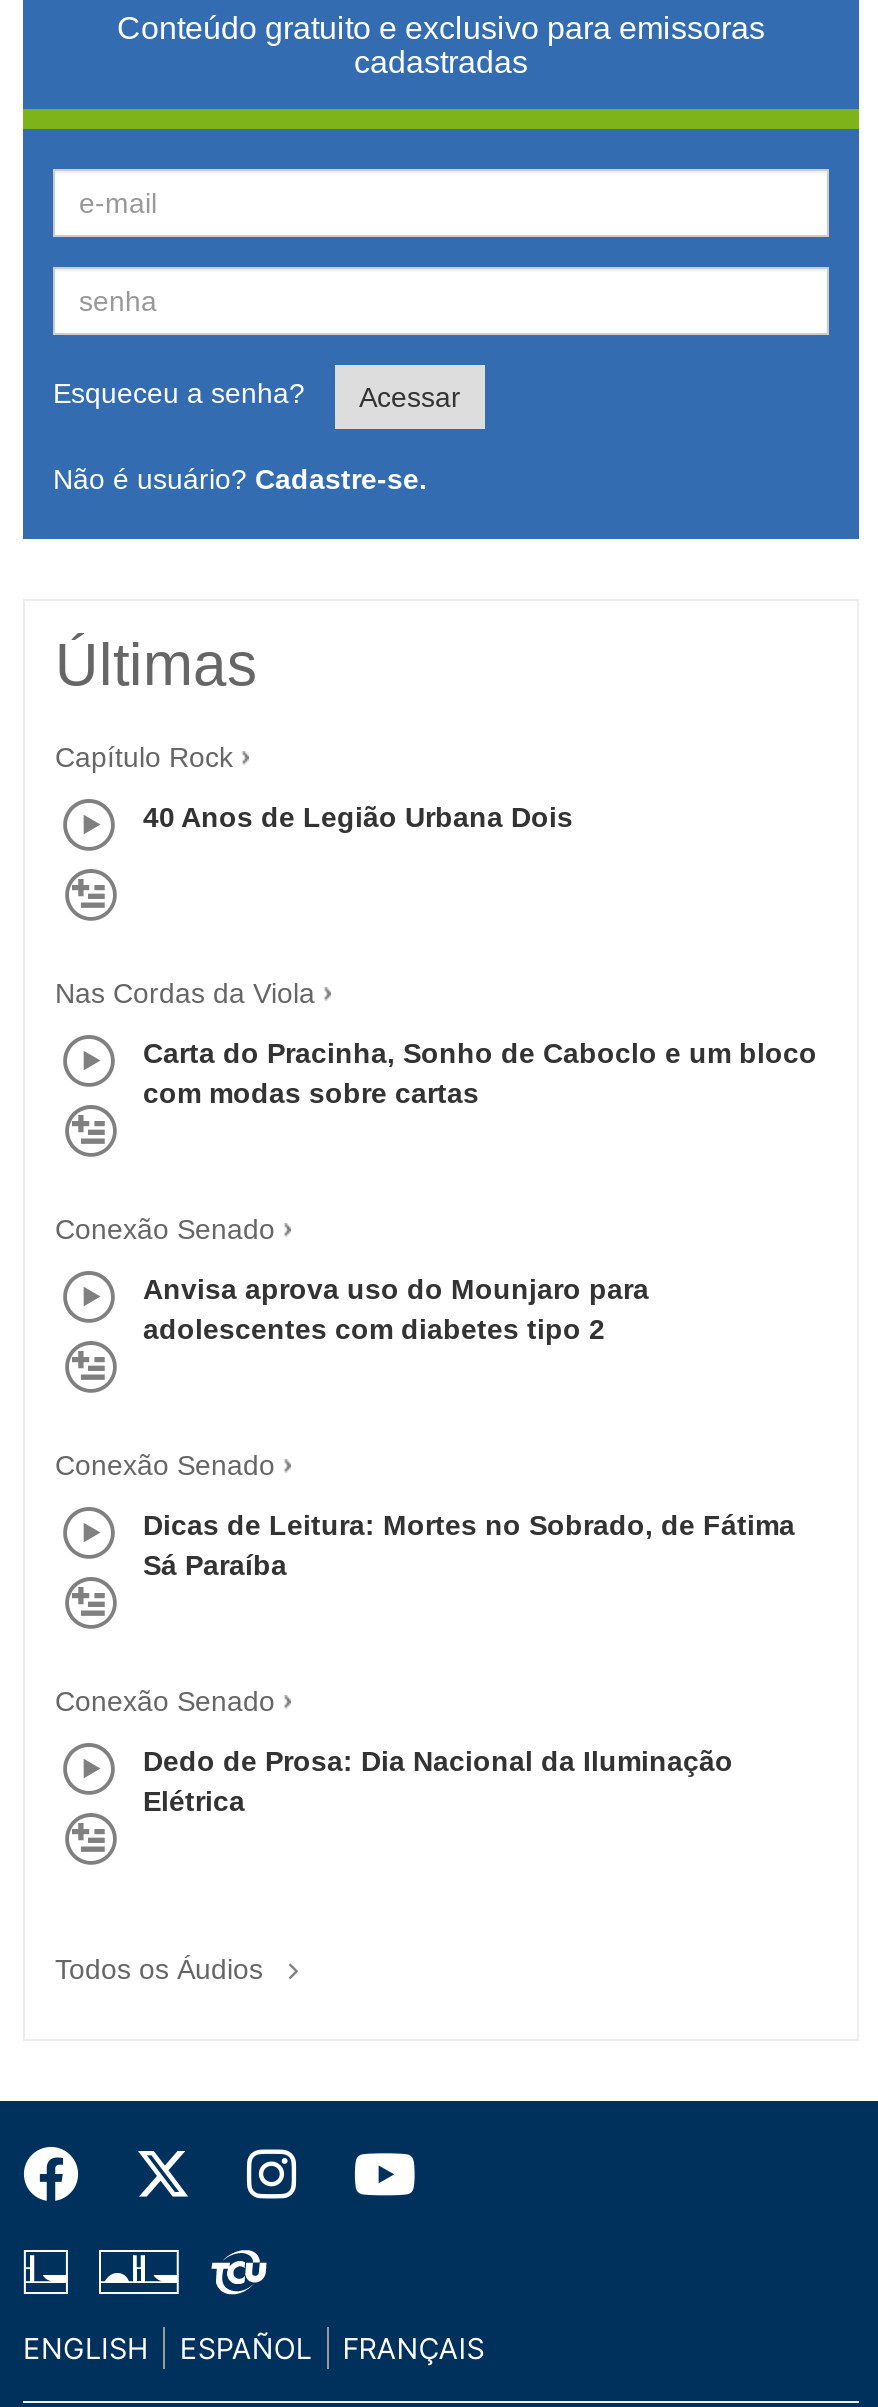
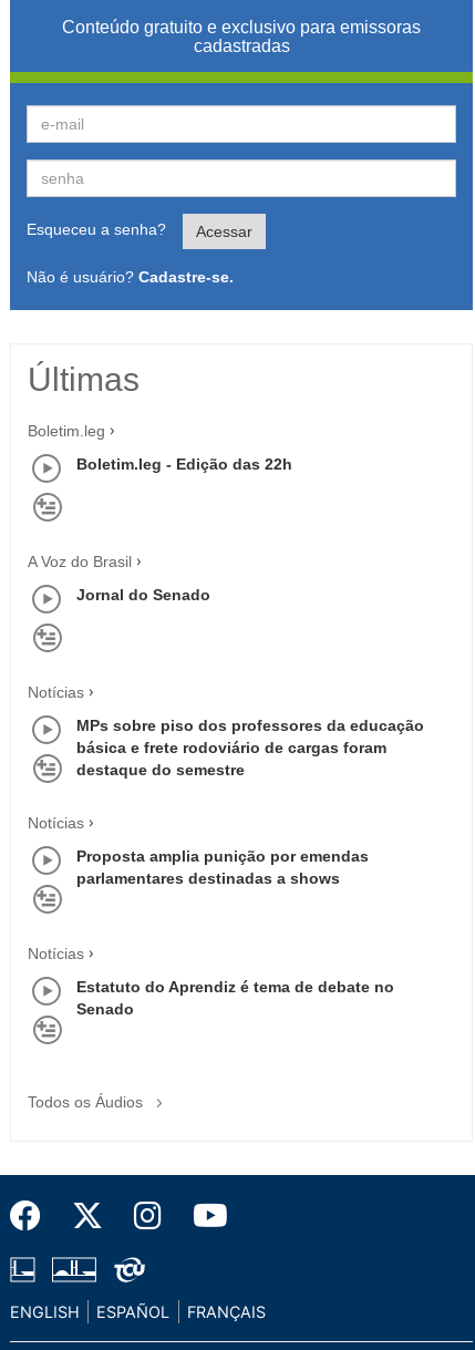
[55,740,233,772] Capítulo Rock -> [28,421,105,439] Boletim.leg
[143,800,573,832] 40 Anos de Legião Urbana Dois -> [76,455,292,472] Boletim.leg - Edição das 22h
[55,976,315,1008] Nas Cordas da Viola -> [28,552,132,570] A Voz do Brasil
[143,1036,817,1108] Carta do Pracinha, Sonho de Caboclo e um bloco | com modas sobre cartas -> [76,585,210,603] Jornal do Senado
[55,1212,275,1244] Conexão Senado -> [28,683,84,700] Notícias
[143,1272,649,1344] Anvisa aprova uso do Mounjaro para | adolescentes com diabetes tipo 2 -> [76,716,424,778] MPs sobre piso dos professores da educação | básica e frete rodoviário de cargas foram | destaque do semestre
[55,1448,275,1480] Conexão Senado -> [28,813,84,831] Notícias
[143,1508,795,1580] Dicas de Leitura: Mortes no Sobrado, de Fátima | Sá Paraíba -> [76,847,369,887] Proposta amplia punição por emendas | parlamentares destinadas a shows
[55,1684,275,1716] Conexão Senado -> [28,944,84,962] Notícias
[143,1744,733,1816] Dedo de Prosa: Dia Nacional da Iluminação | Elétrica -> [76,977,394,1017] Estatuto do Aprendiz é tema de debate no | Senado

